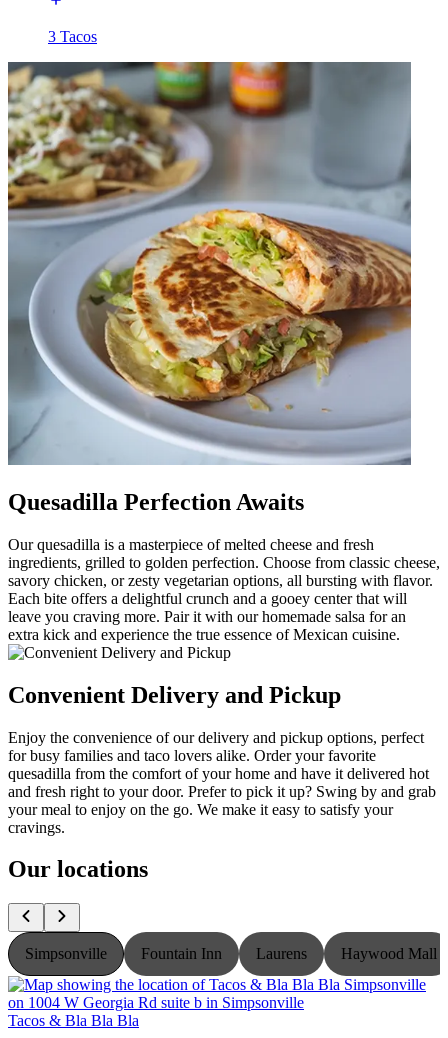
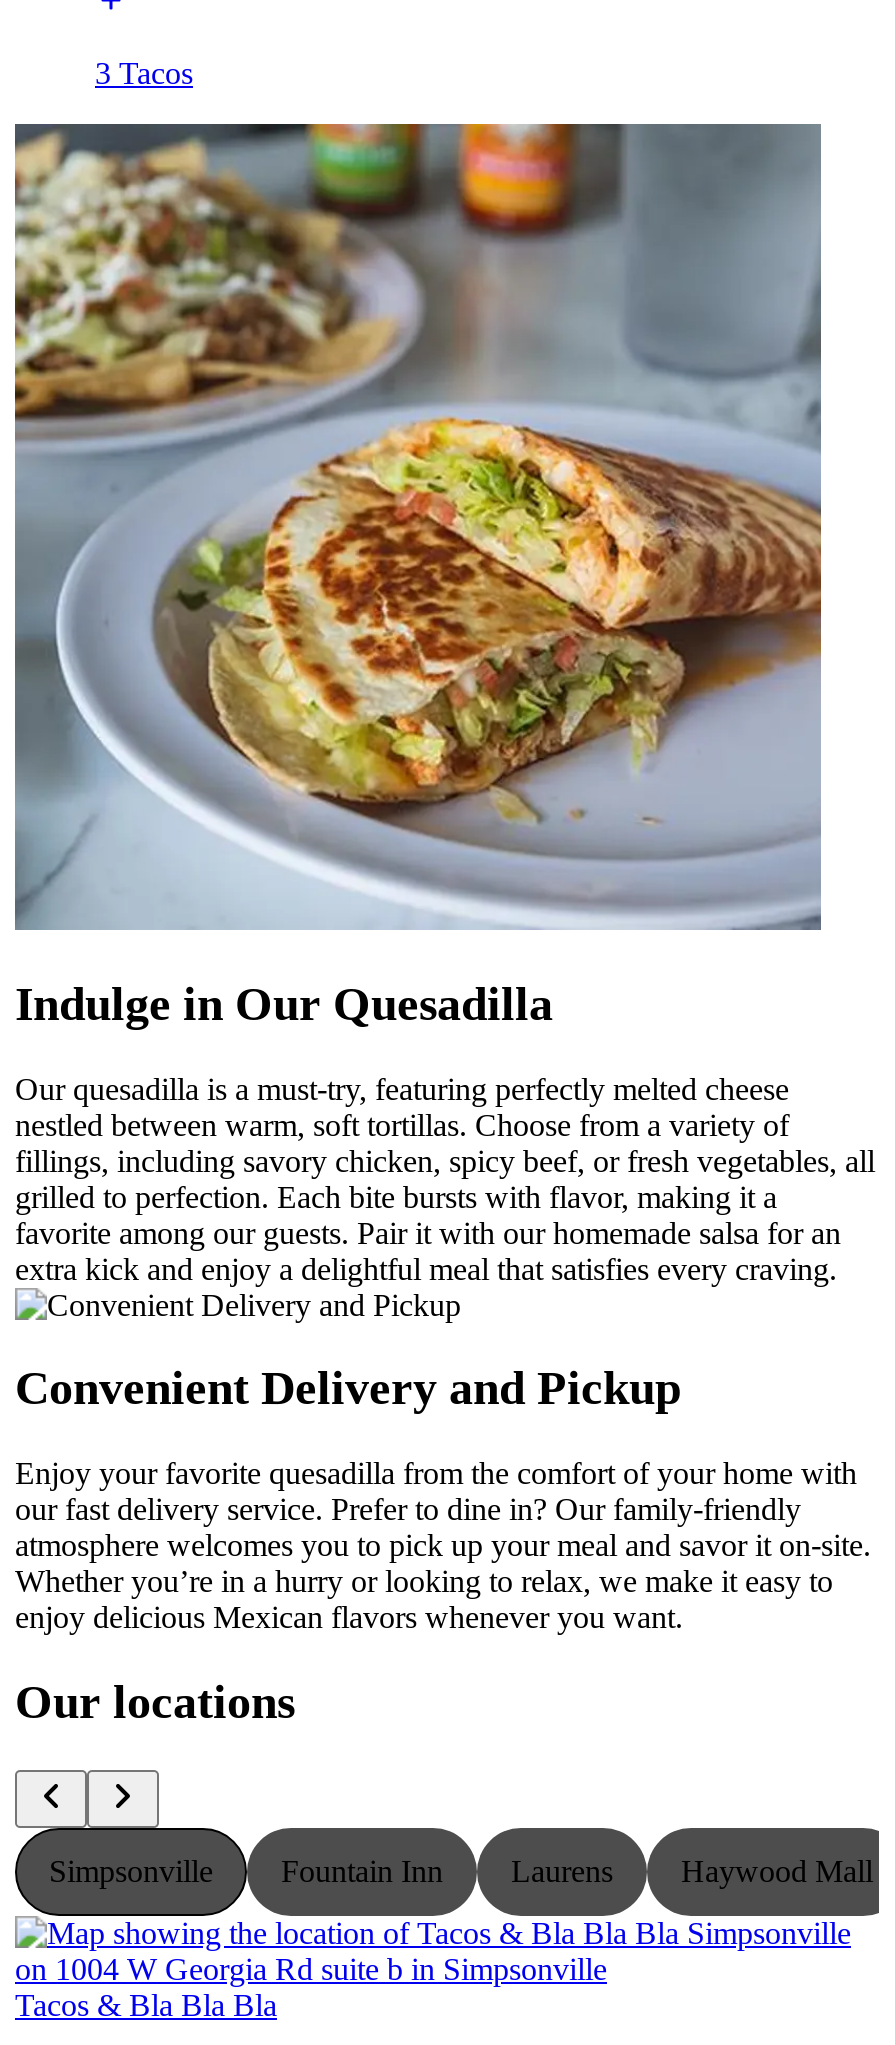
[8,489,304,515] Quesadilla Perfection Awaits -> [15,978,553,1030] Indulge in Our Quesadilla
[8,536,440,643] Our quesadilla is a masterpiece of melted cheese and fresh | ingredients, grilled to golden perfection. Choose from classic cheese, | savory chicken, or zesty vegetarian options, all bursting with flavor. | Each bite offers a delightful crunch and a gooey center that will | leave you craving more. Pair it with our homemade salsa for an | extra kick and experience the true essence of Mexican cuisine. -> [15,1071,875,1285] Our quesadilla is a must-try, featuring perfectly melted cheese | nestled between warm, soft tortillas. Choose from a variety of | fillings, including savory chicken, spicy beef, or fresh vegetables, all | grilled to perfection. Each bite bursts with flavor, making it a | favorite among our guests. Pair it with our homemade salsa for an | extra kick and enjoy a delightful meal that satisfies every craving.
[8,728,436,835] Enjoy the convenience of our delivery and pickup options, perfect | for busy families and taco lovers alike. Order your favorite | quesadilla from the comfort of your home and have it delivered hot | and fresh right to your door. Prefer to pick it up? Swing by and grab | your meal to enjoy on the go. We make it easy to satisfy your | cravings. -> [15,1457,871,1635] Enjoy your favorite quesadilla from the comfort of your home with | our fast delivery service. Prefer to dine in? Our family-friendly | atmosphere welcomes you to pick up your meal and savor it on-site. | Whether you’re in a hurry or looking to relax, we make it easy to | enjoy delicious Mexican flavors whenever you want.

